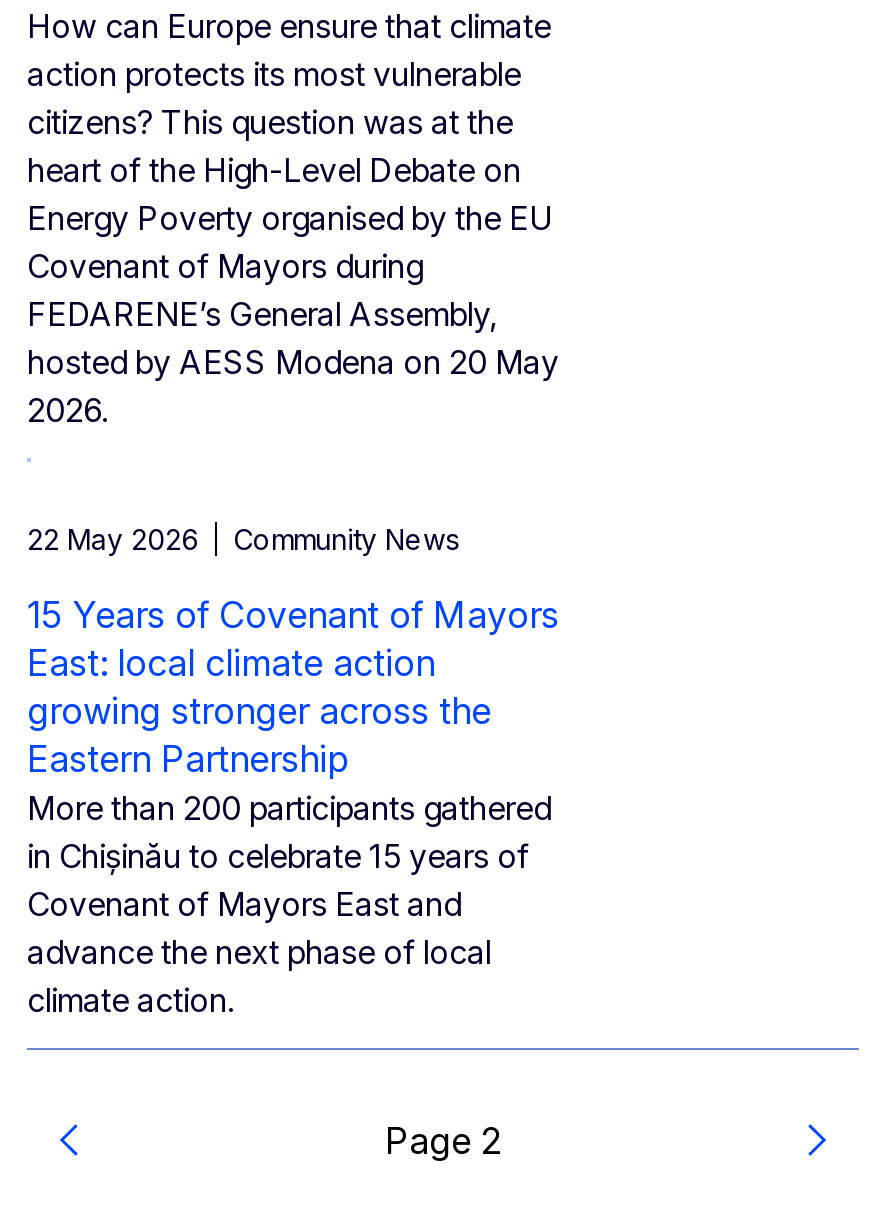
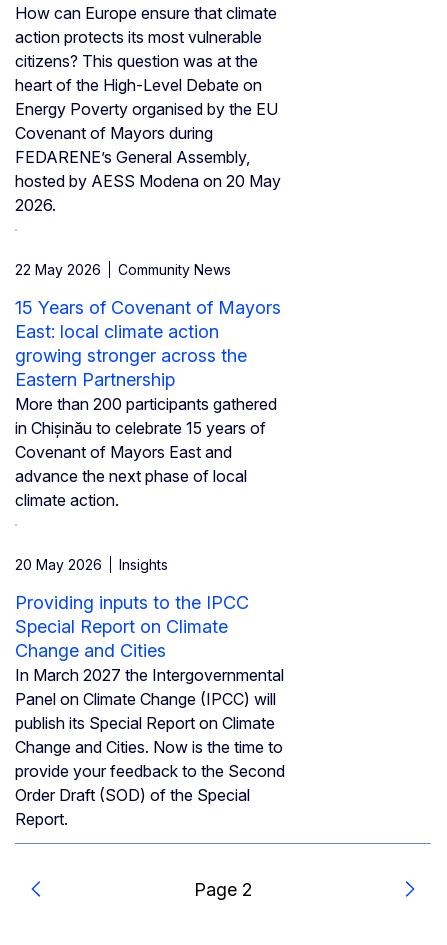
none -> [15,556,285,829] 20 May 2026 | Insights | Providing inputs to the IPCC | Special Report on Climate | Change and Cities | In March 2027 the Intergovernmental | Panel on Climate Change (IPCC) will | publish its Special Report on Climate | Change and Cities. Now is the time to | provide your feedback to the Second | Order Draft (SOD) of the Special | Report.

